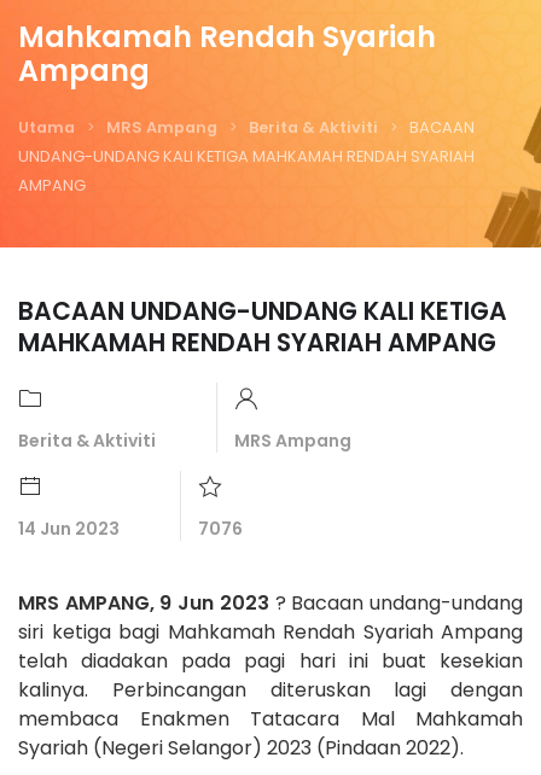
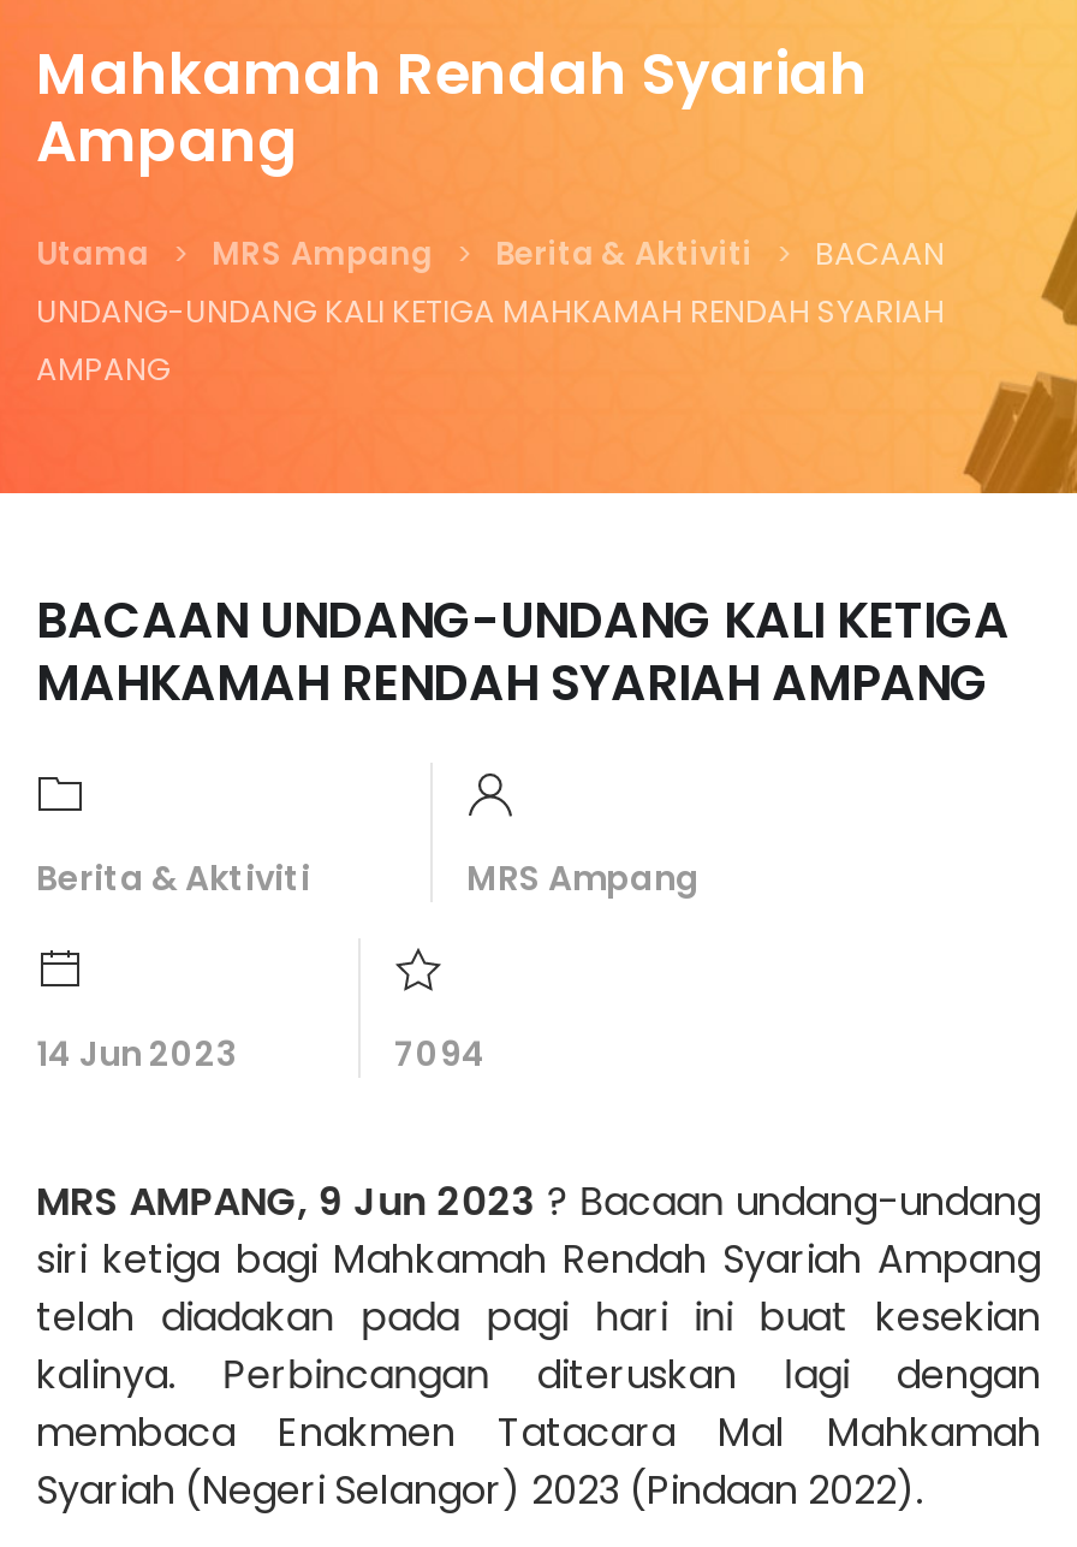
[198,517,243,541] 7076 -> [394,1030,486,1078] 7094

